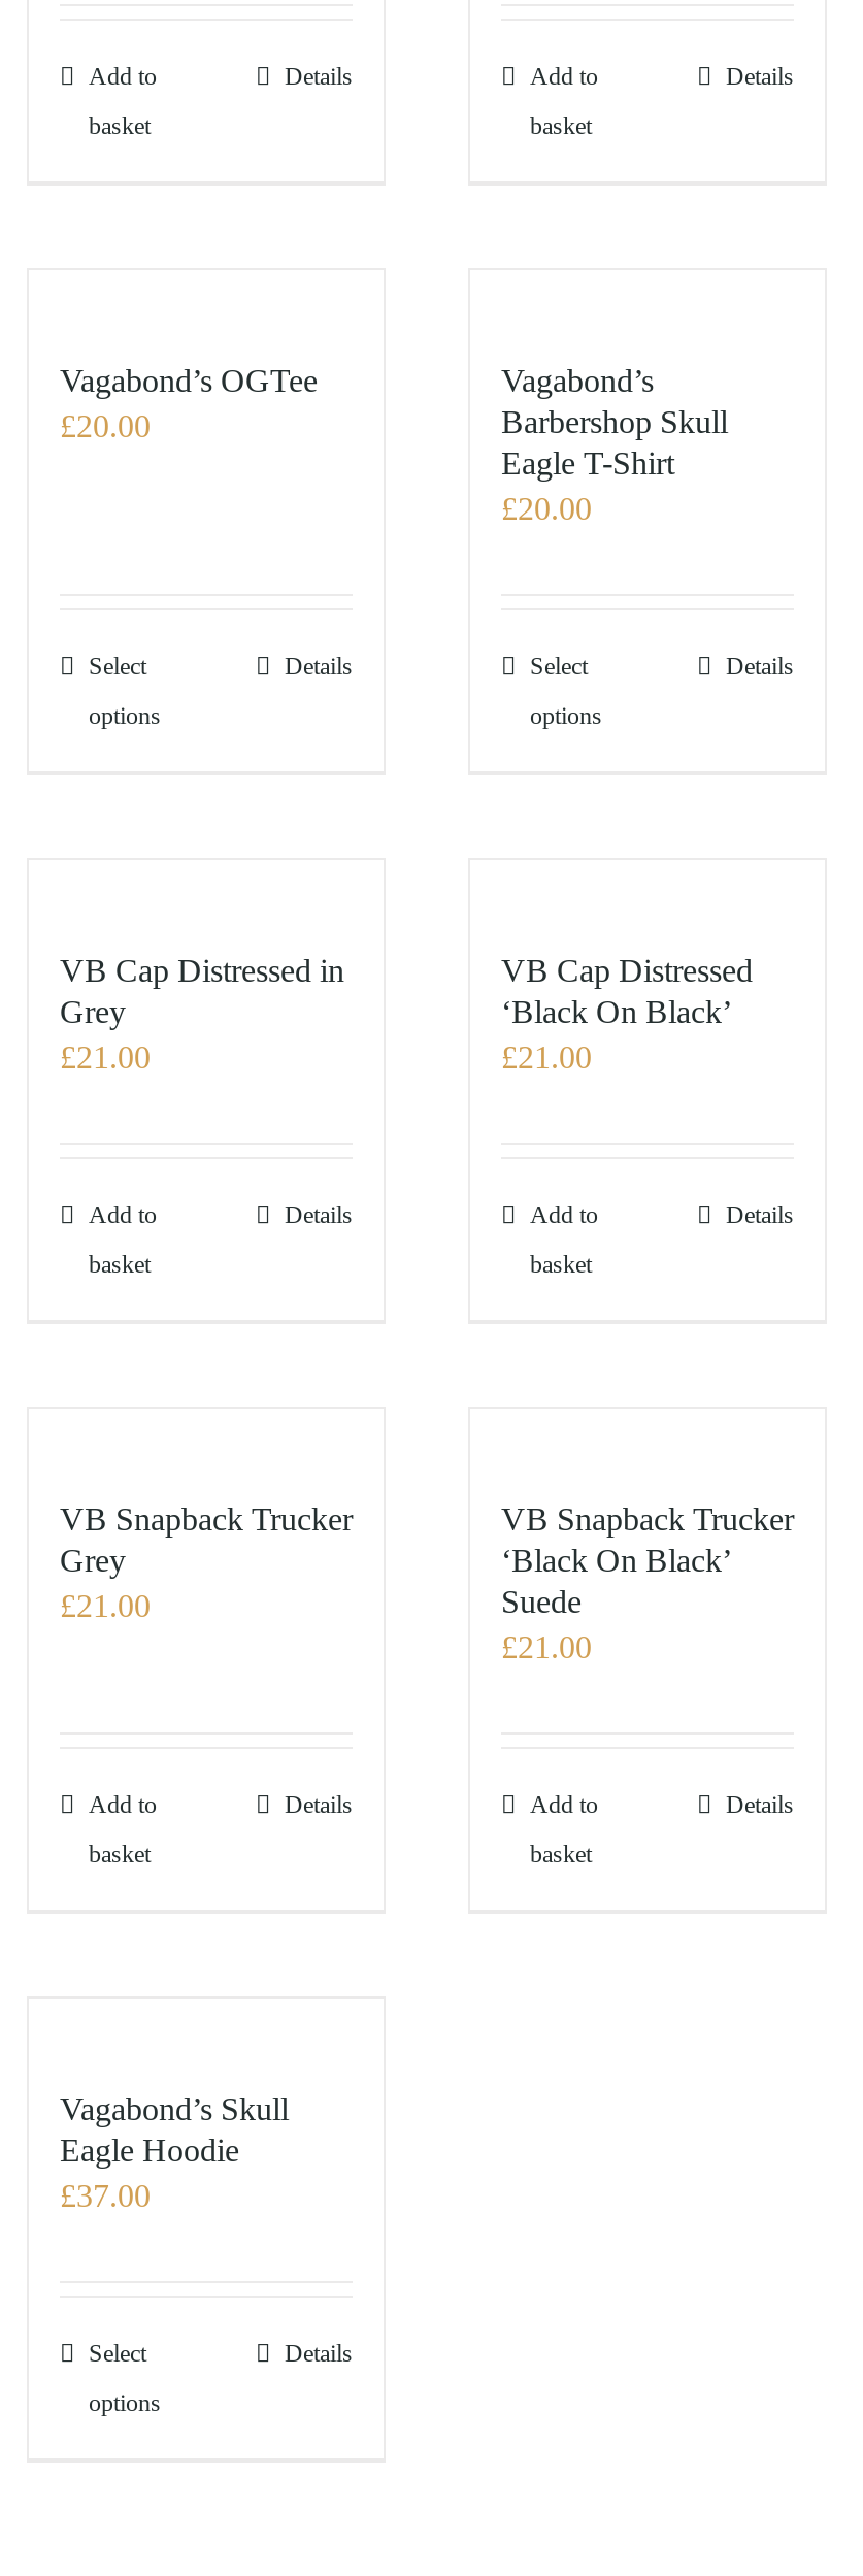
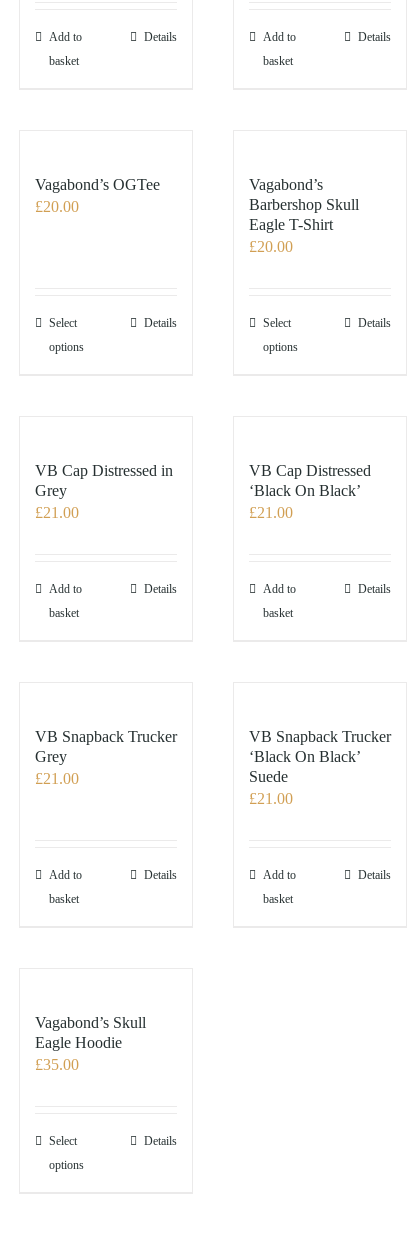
[60,2178,151,2213] £37.00 -> [35,1056,79,1073] £35.00

